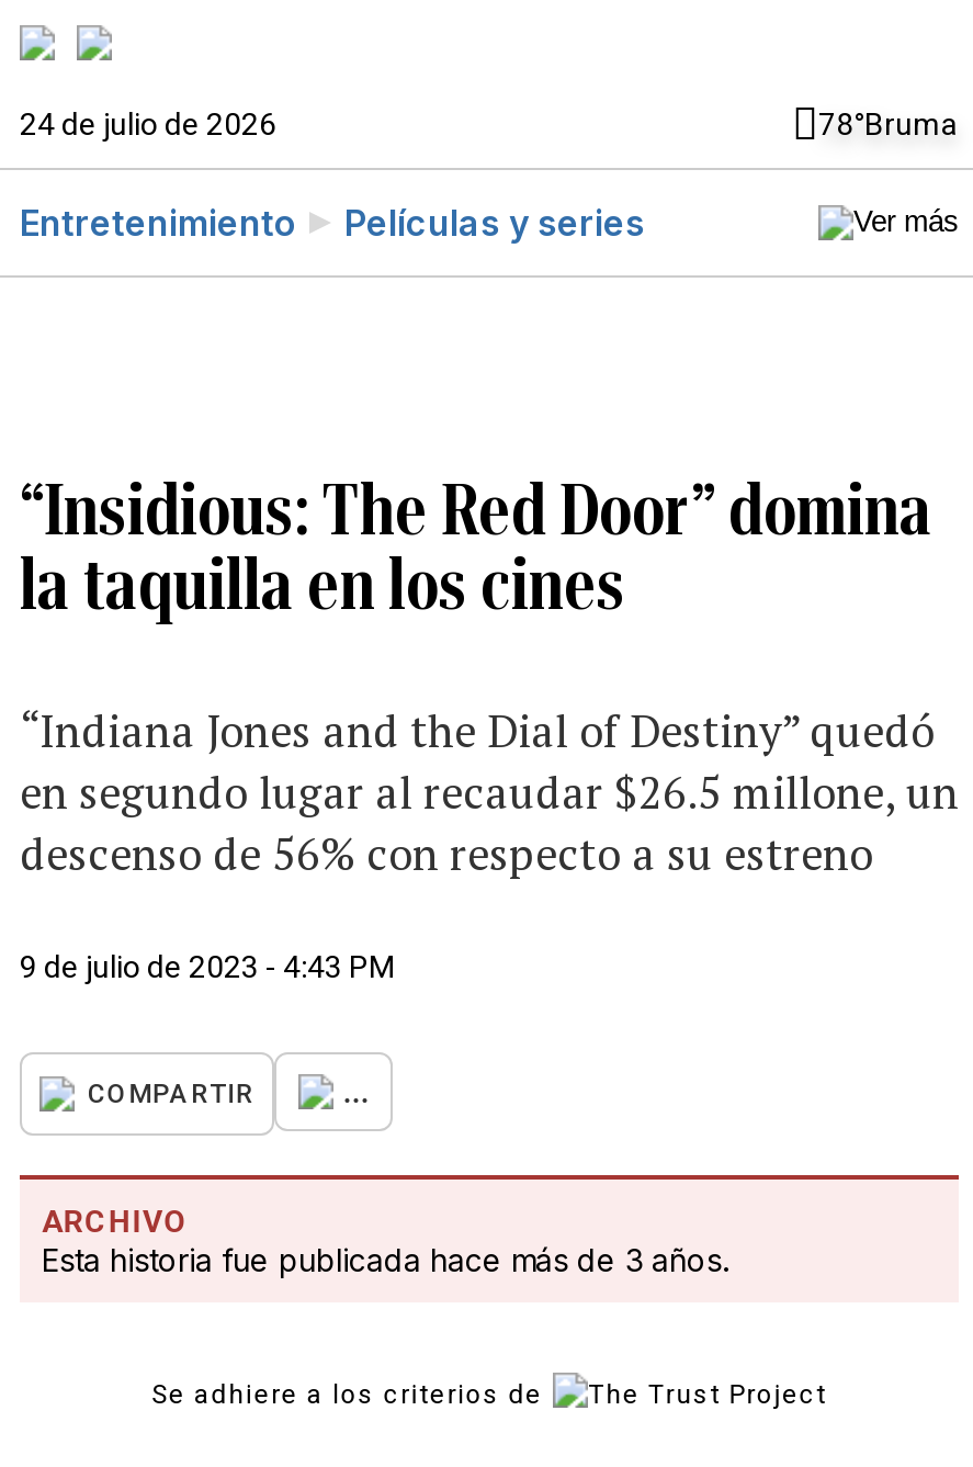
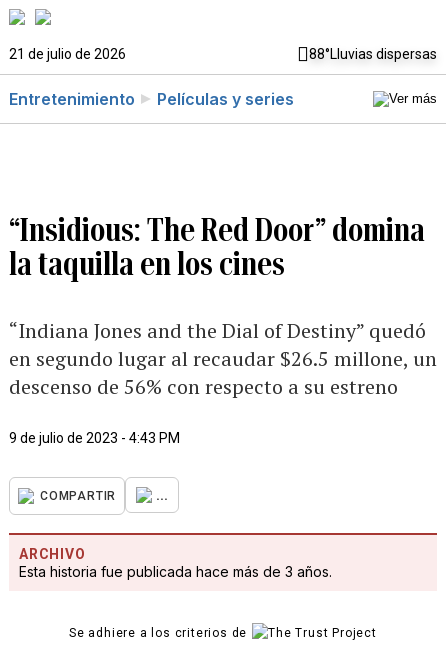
[20,106,959,142] 24 de julio de 2026 | 78°Bruma -> [9,46,437,62] 21 de julio de 2026 | 88°Lluvias dispersas

